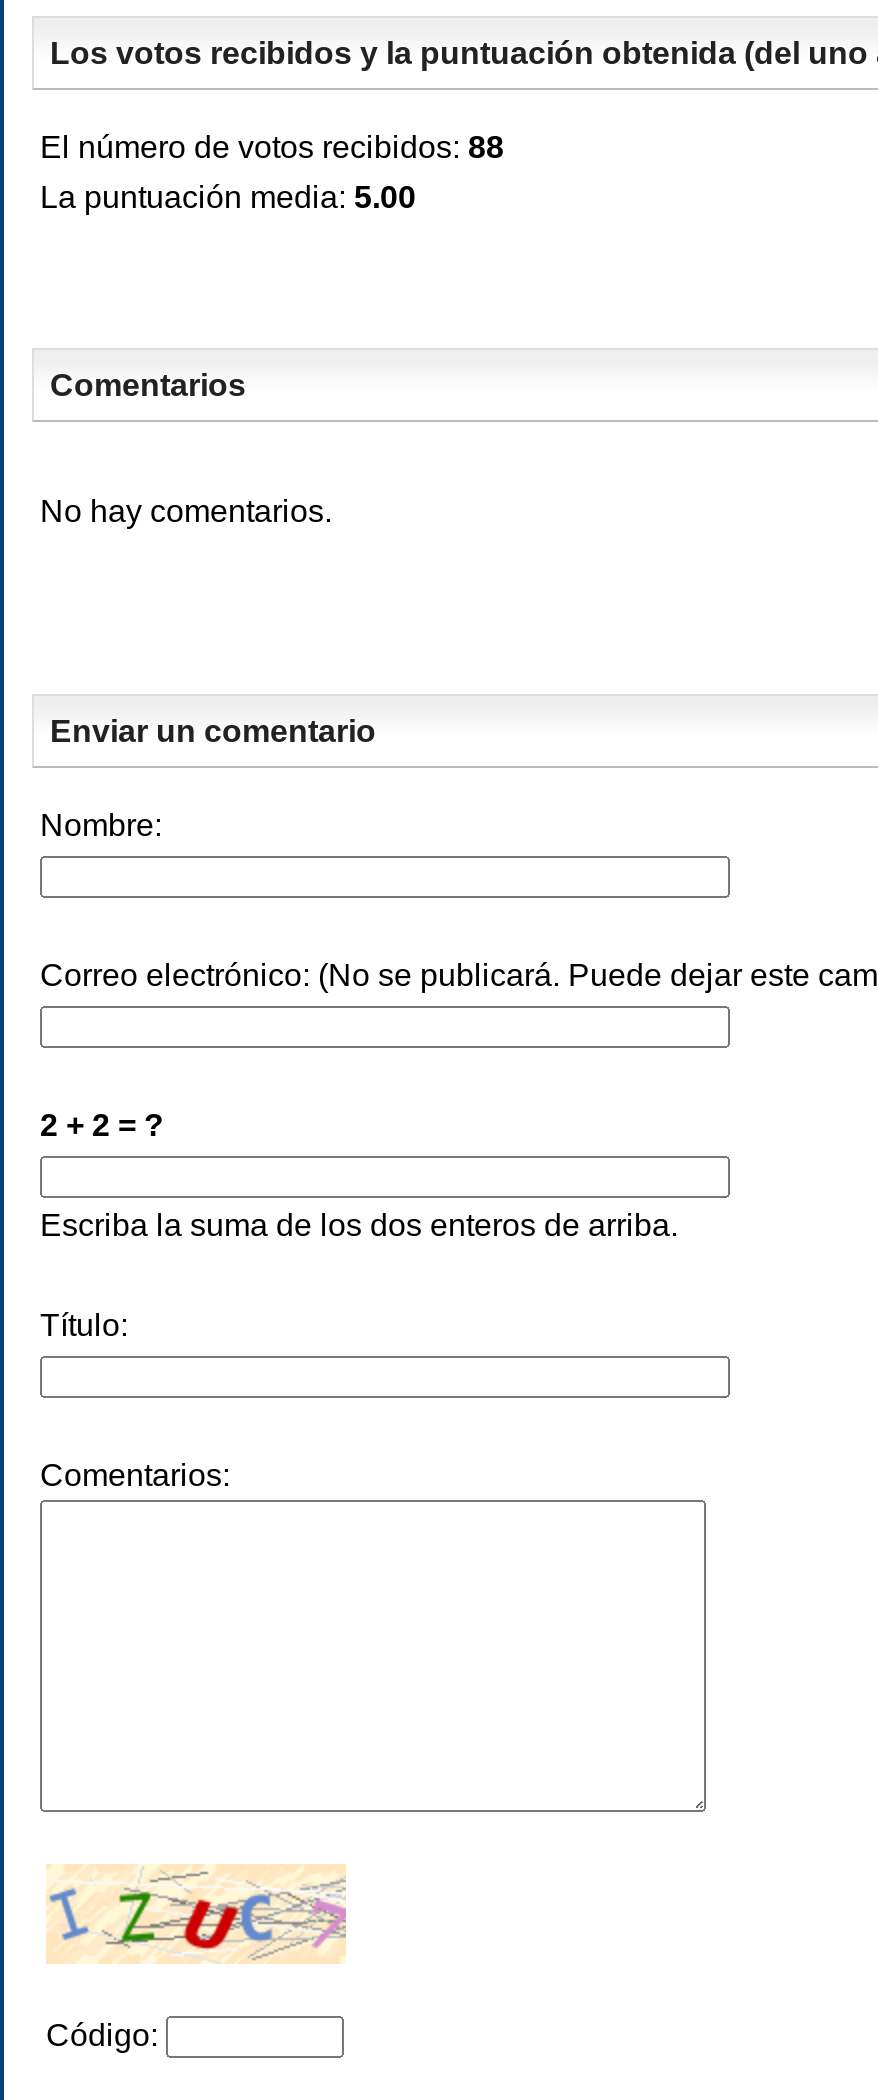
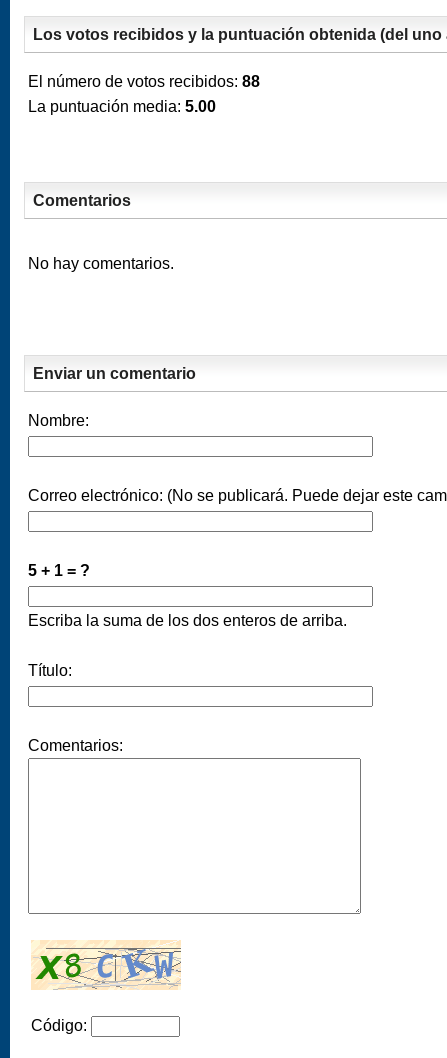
[40,1108,164,1142] 2 + 2 = ? -> [28,562,90,579] 5 + 1 = ?
[50,1872,346,1960] [image] -> [34,947,181,989] [image]

